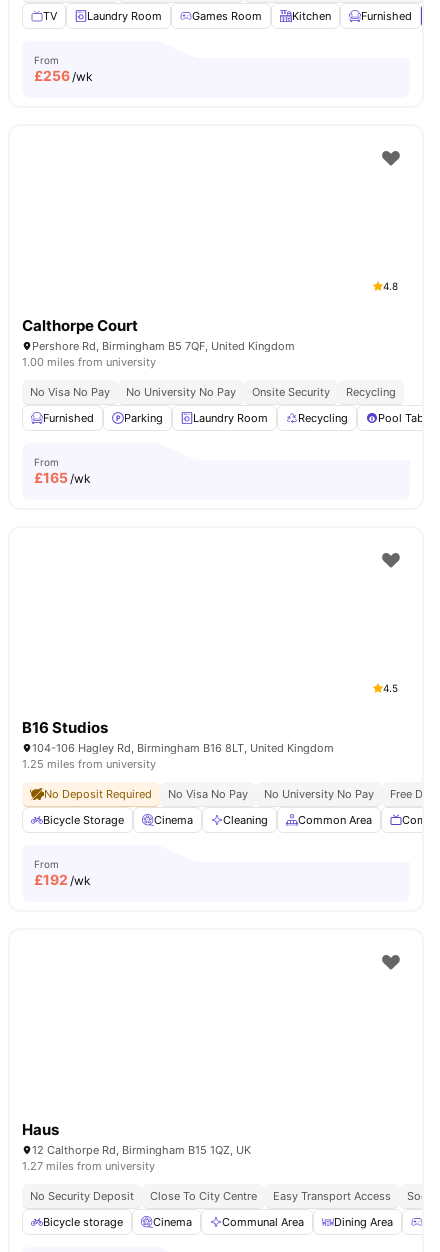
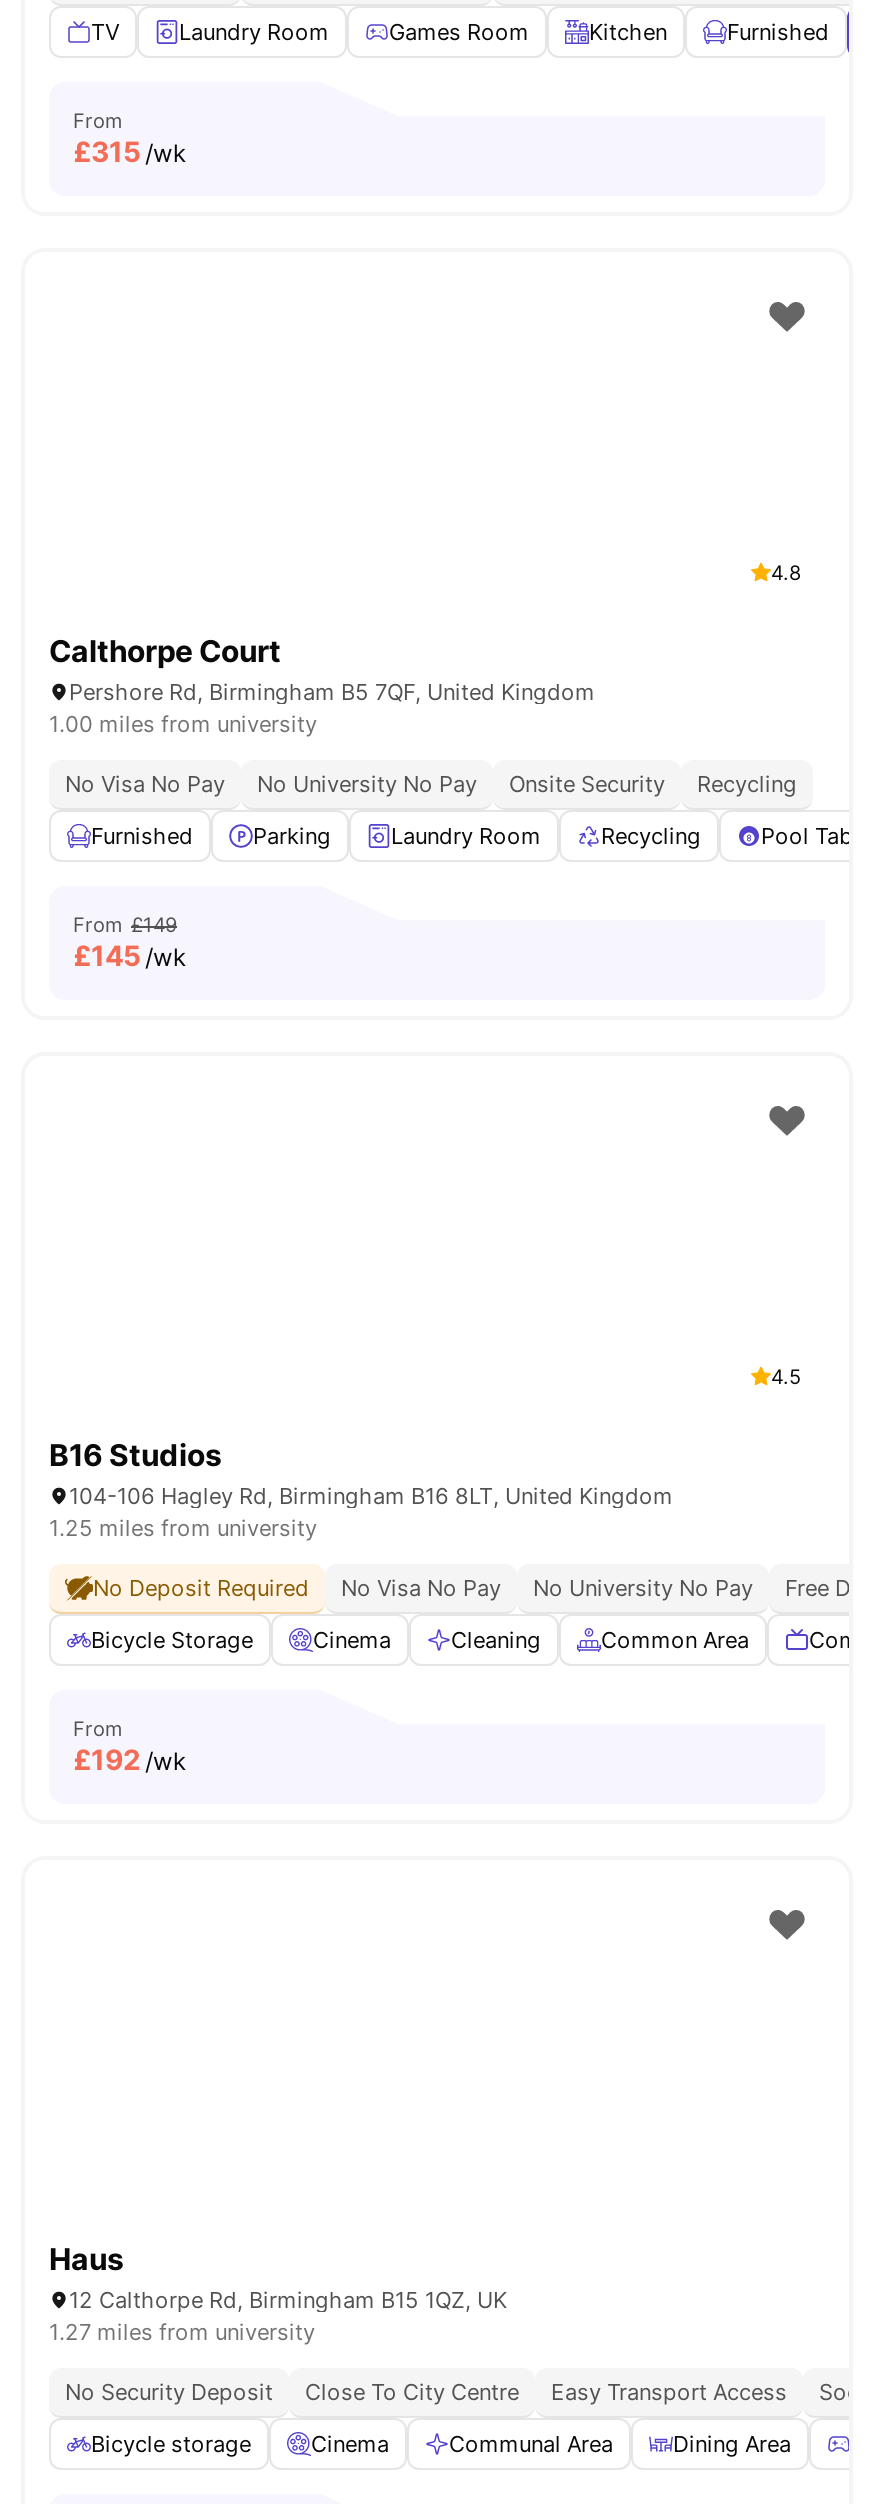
[34,67,93,84] £256 /wk -> [73,134,187,168] £315 /wk
[34,456,91,486] From | £165 /wk -> [73,912,187,972] From £149 | £145 /wk

